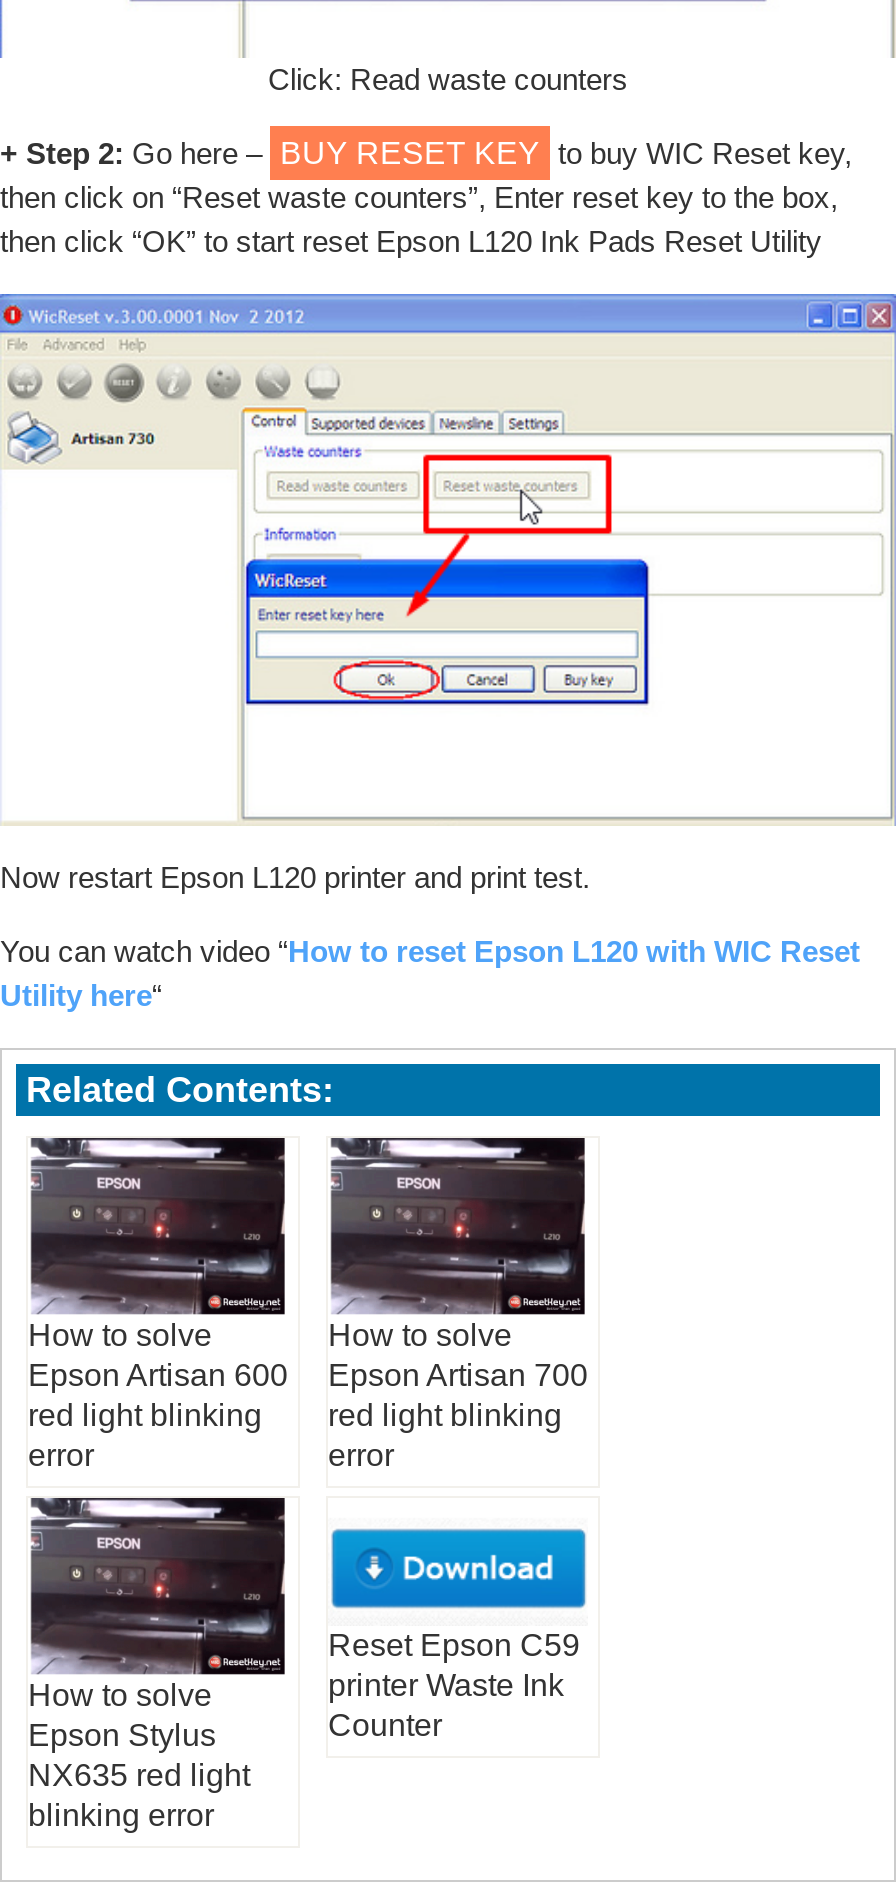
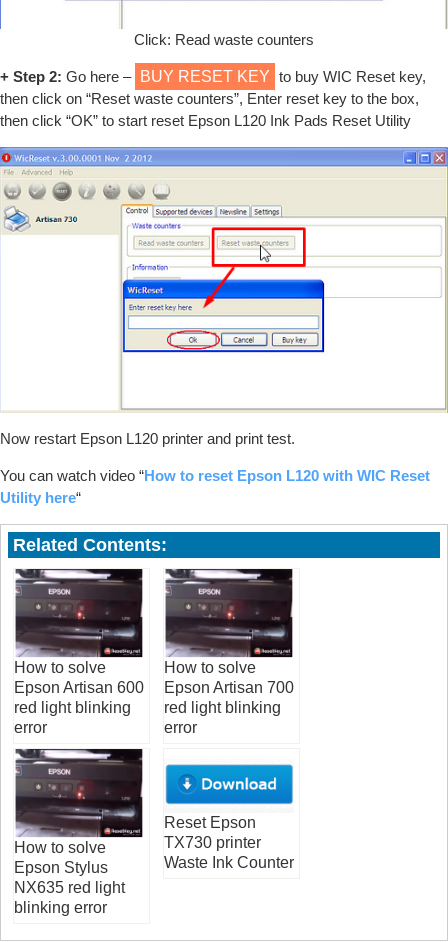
[328,1628,580,1742] Reset Epson C59 | printer Waste Ink | Counter -> [164,814,294,871] Reset Epson | TX730 printer | Waste Ink Counter

